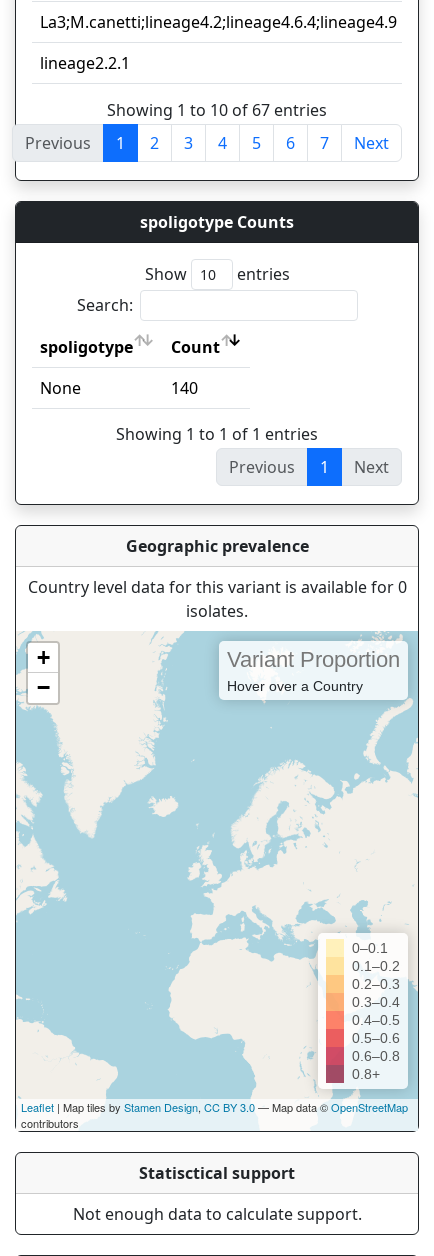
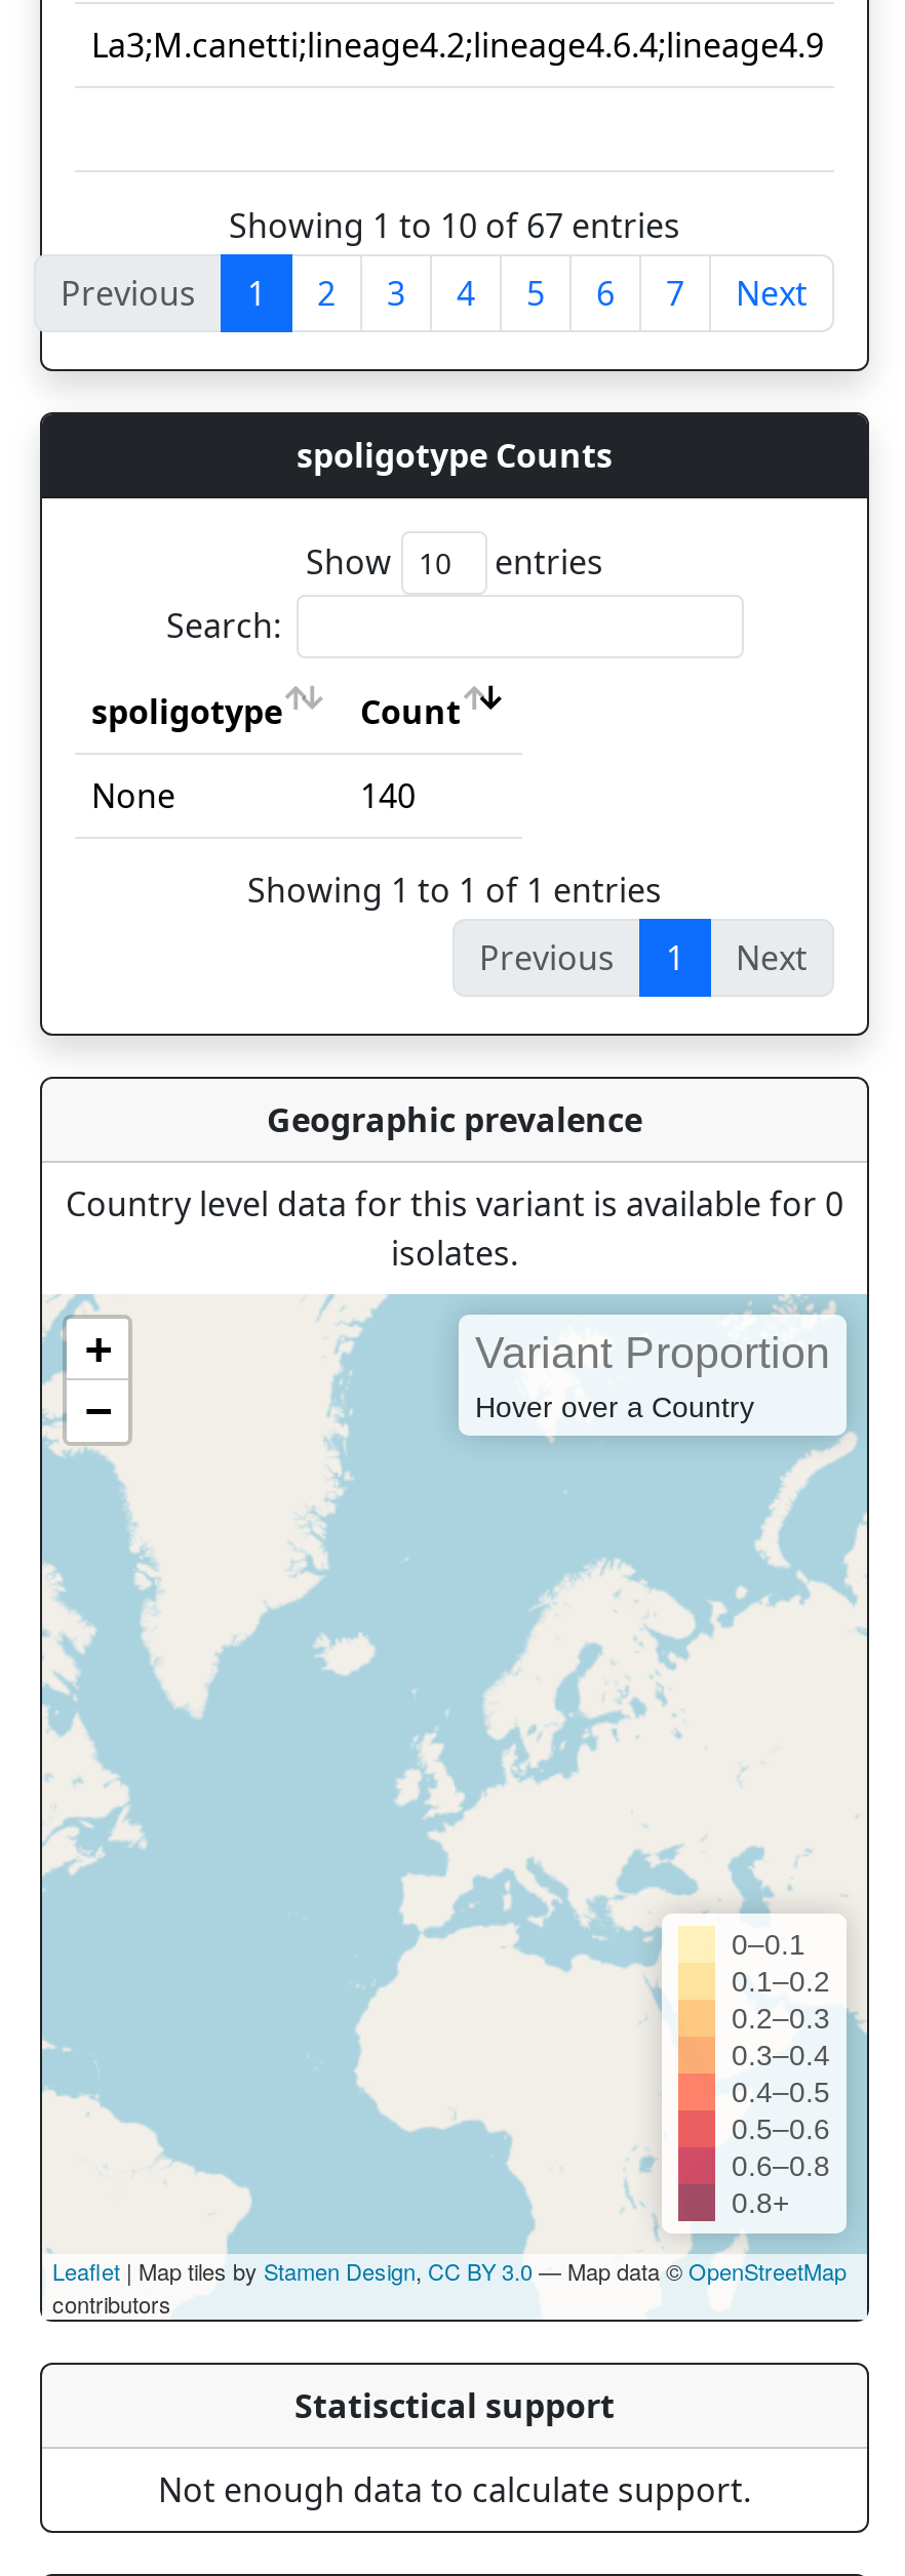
[40,52,130,74] lineage2.2.1 -> none

